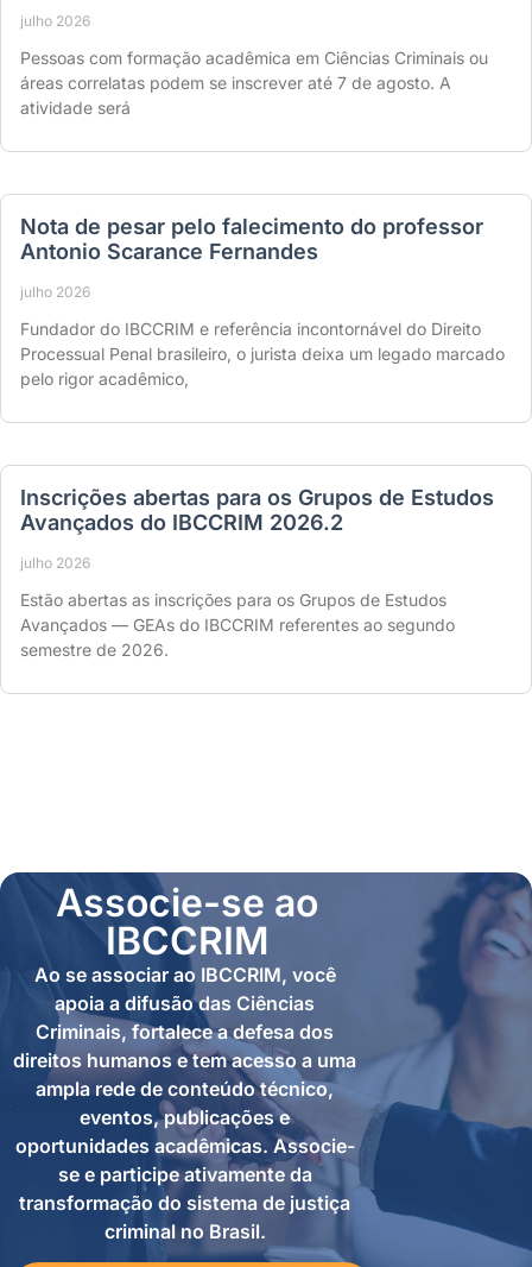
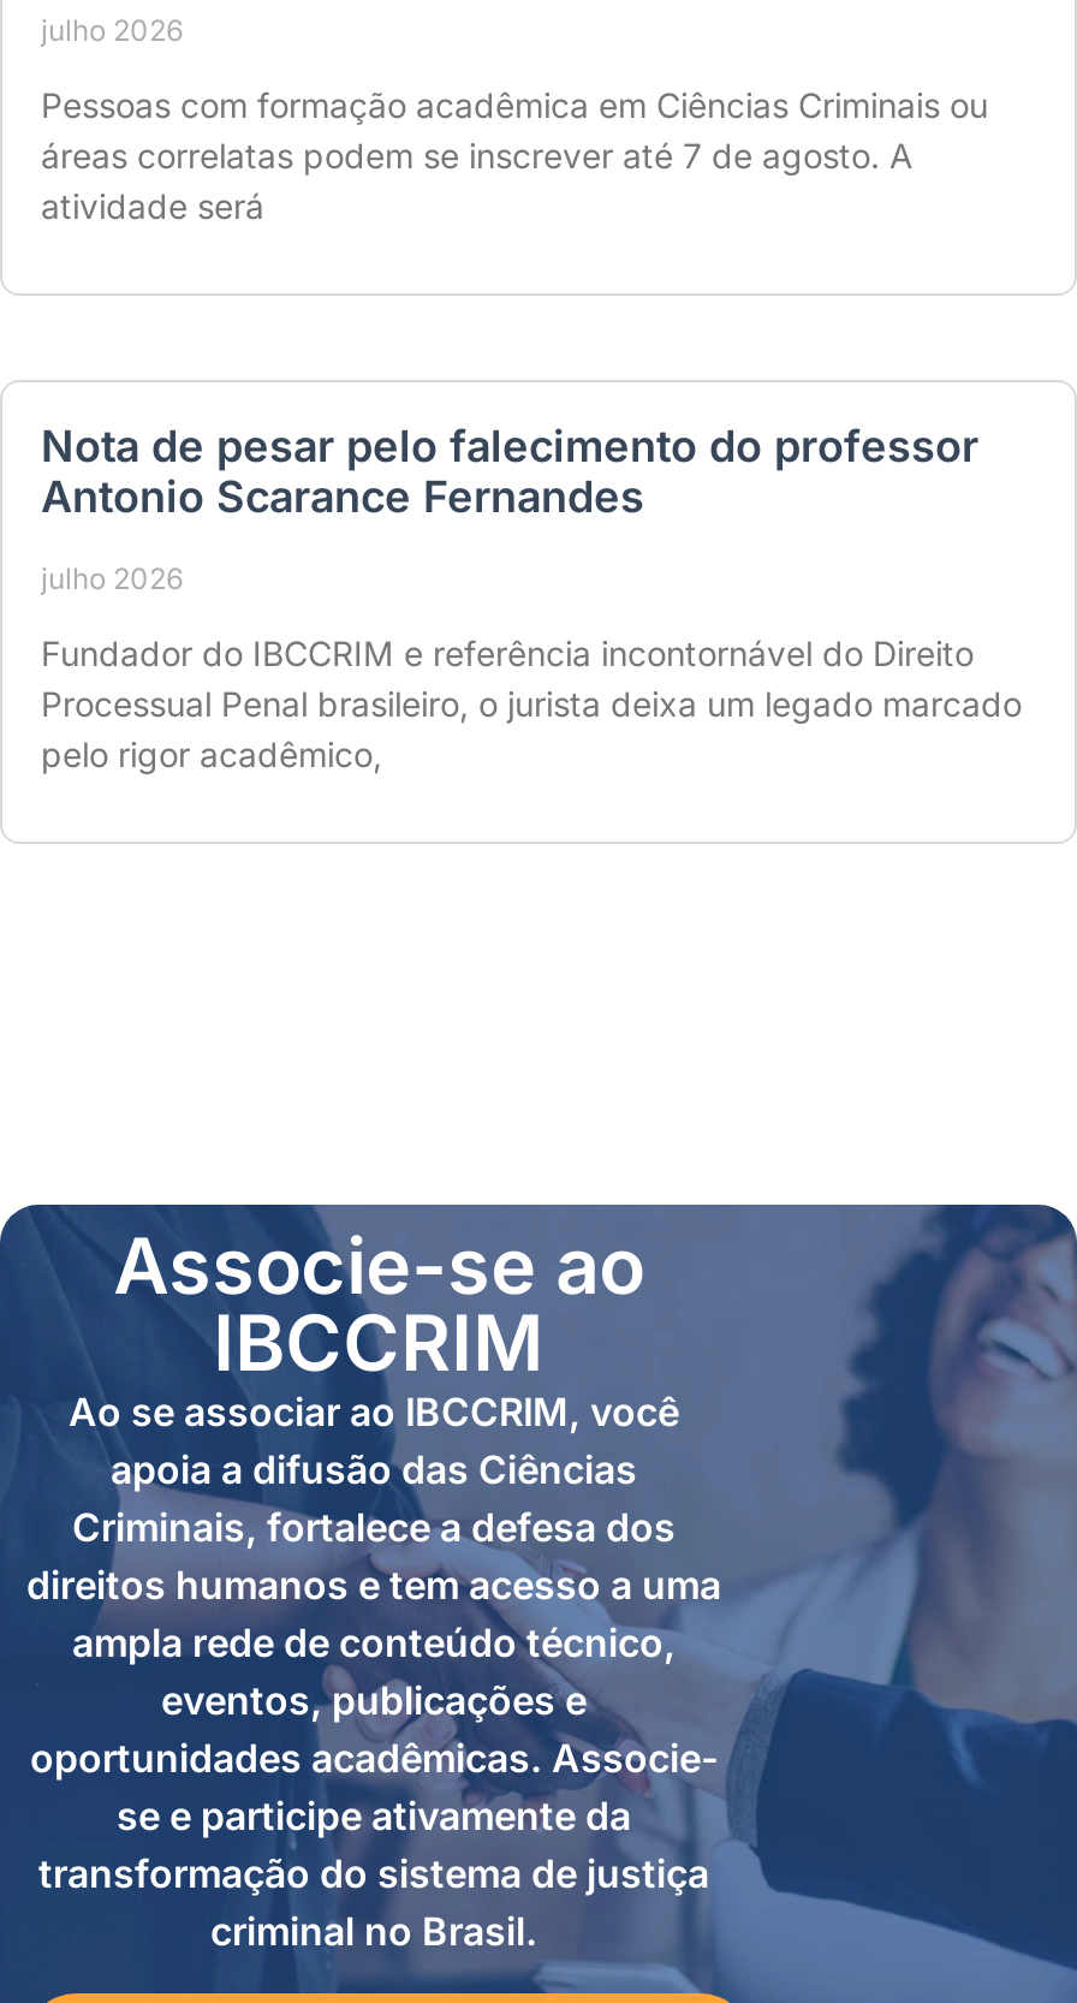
[20,485,494,660] Inscrições abertas para os Grupos de Estudos | Avançados do IBCCRIM 2026.2 | julho 2026 | Estão abertas as inscrições para os Grupos de Estudos | Avançados — GEAs do IBCCRIM referentes ao segundo | semestre de 2026. -> none

